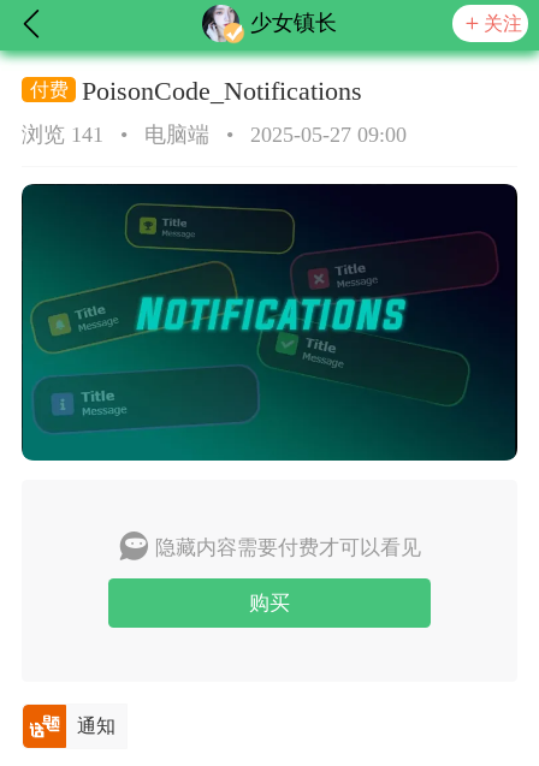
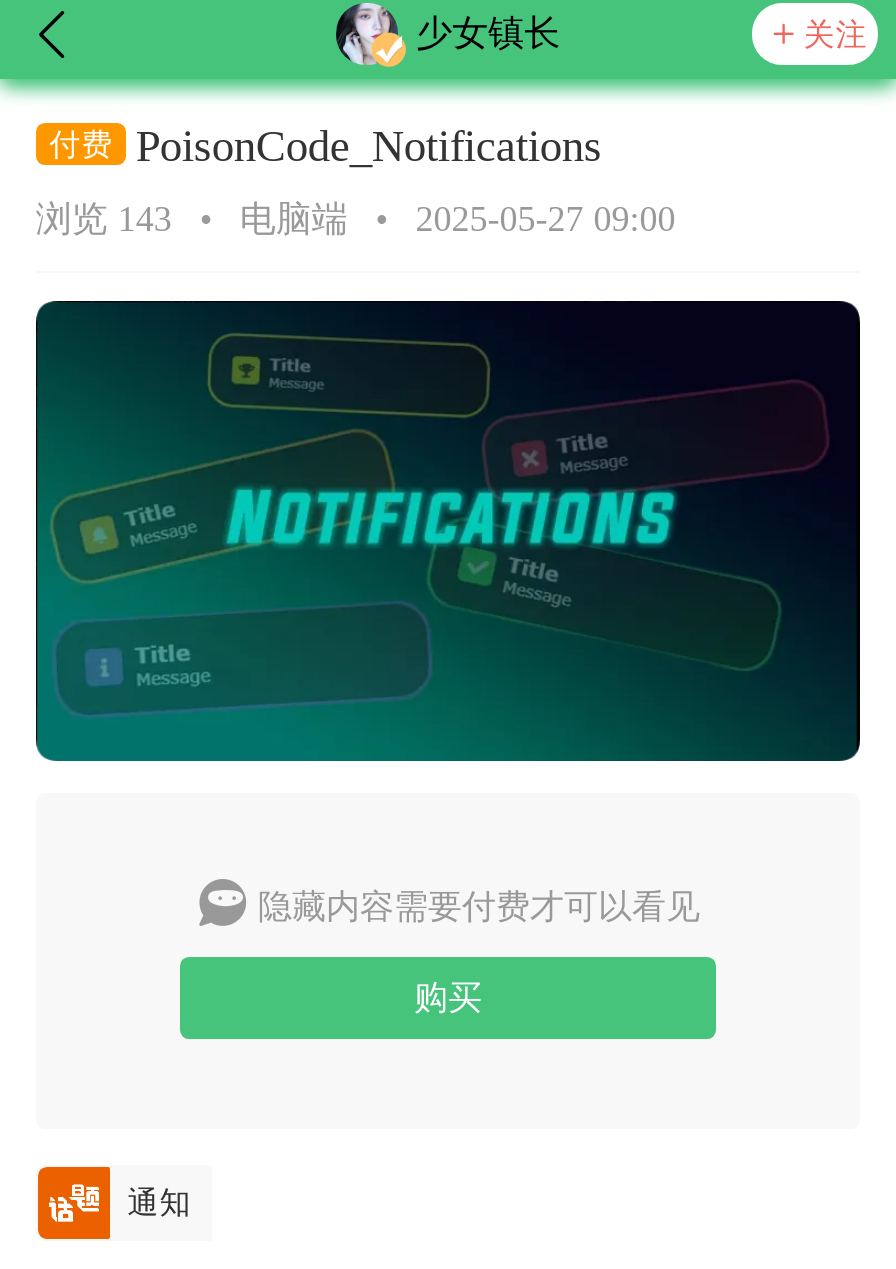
[22,122,103,146] 浏览 141 -> [36,198,172,238] 浏览 143

